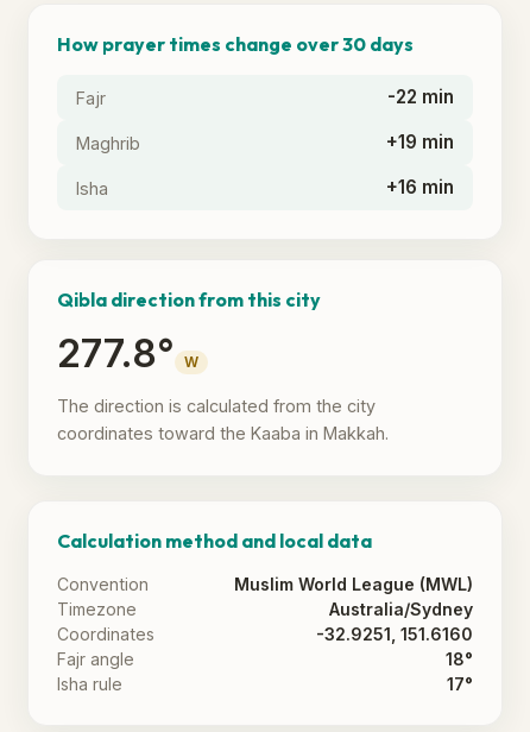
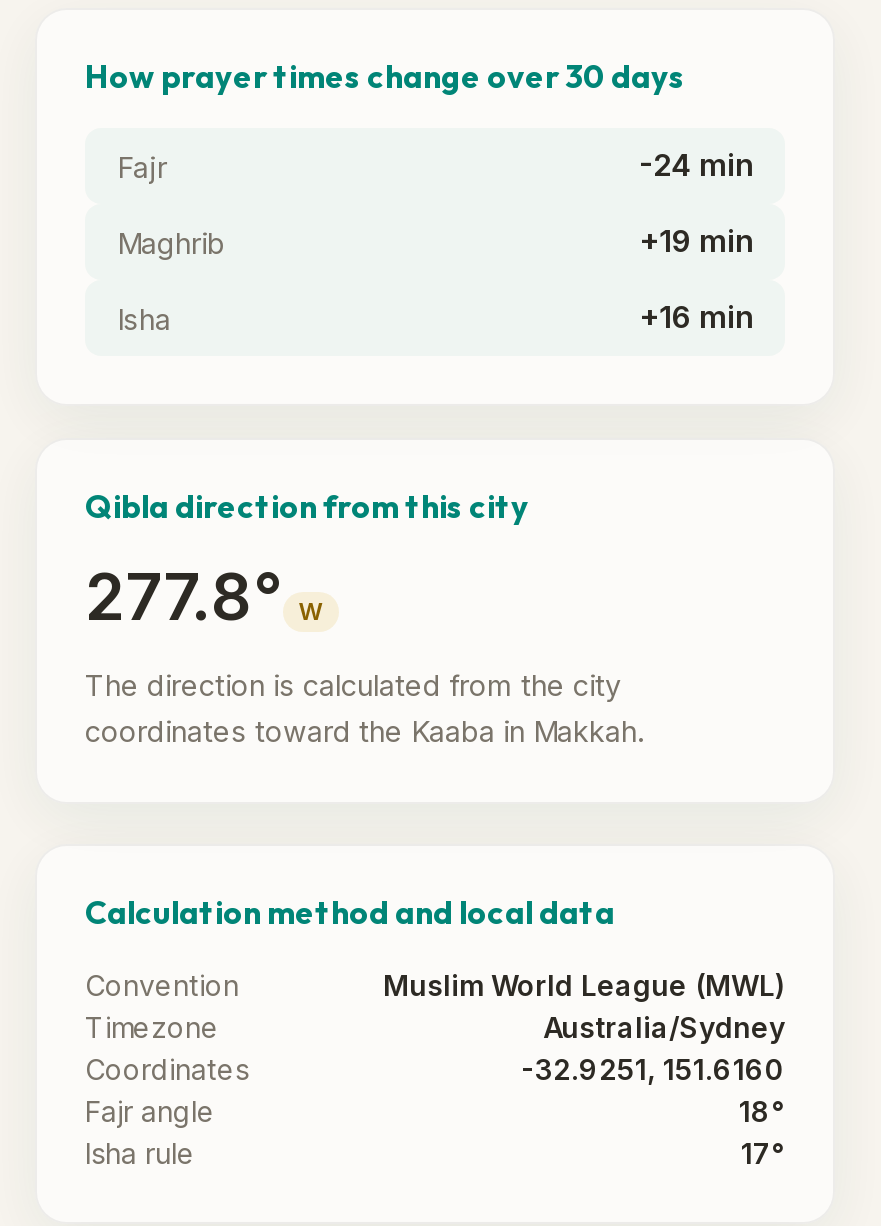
[387,86,454,108] -22 min -> [639,146,753,184] -24 min

